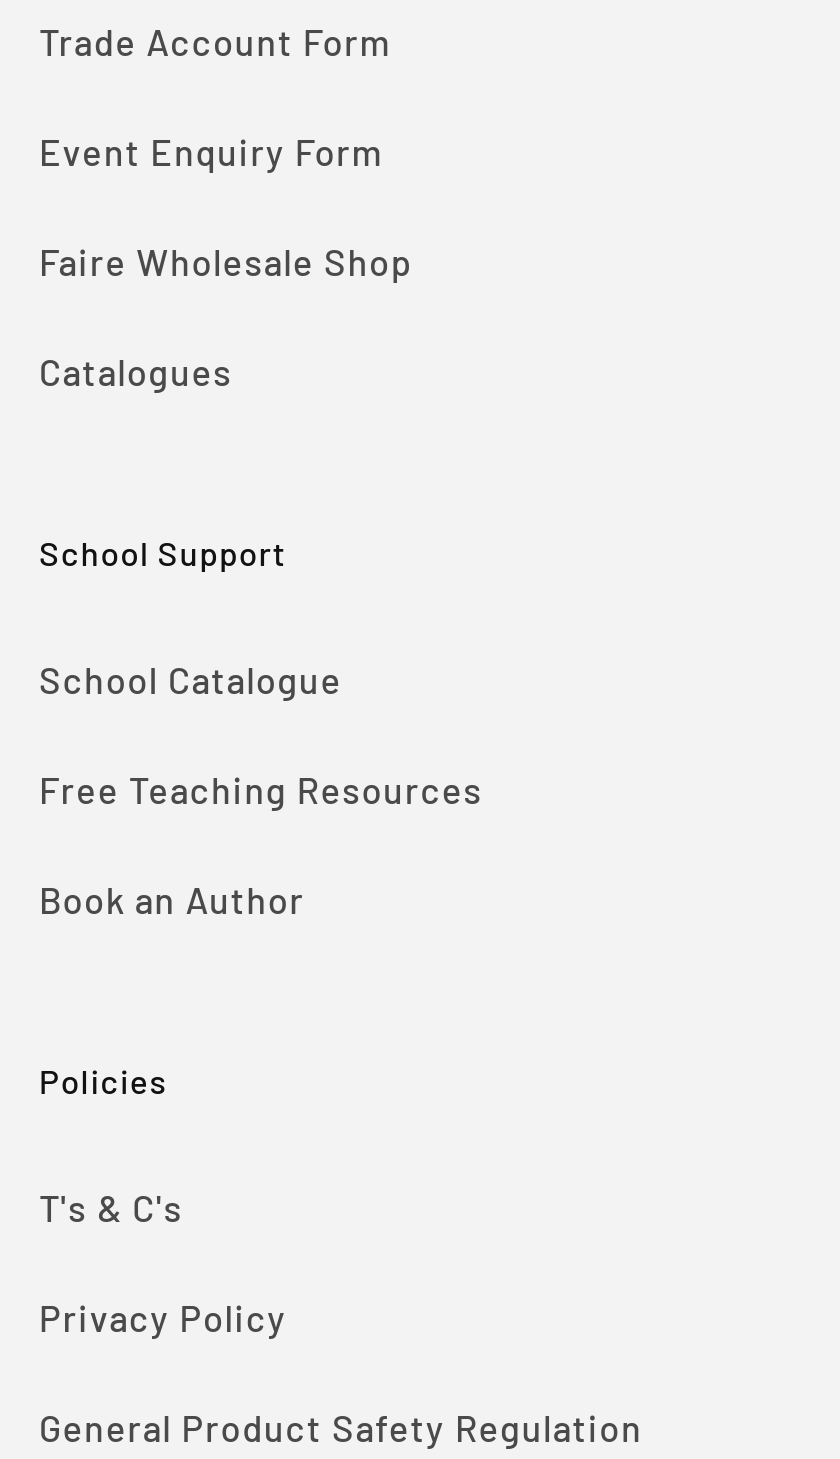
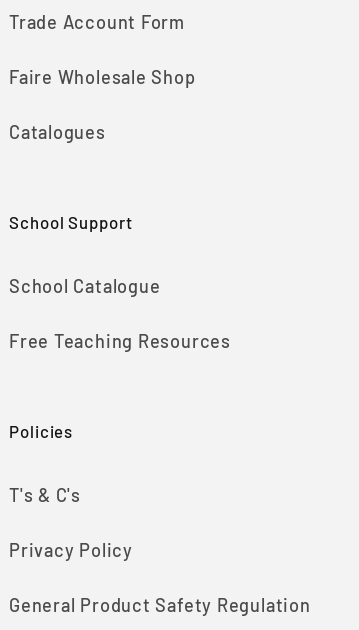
[39,130,383,174] Event Enquiry Form -> none
[39,878,305,922] Book an Author -> none

